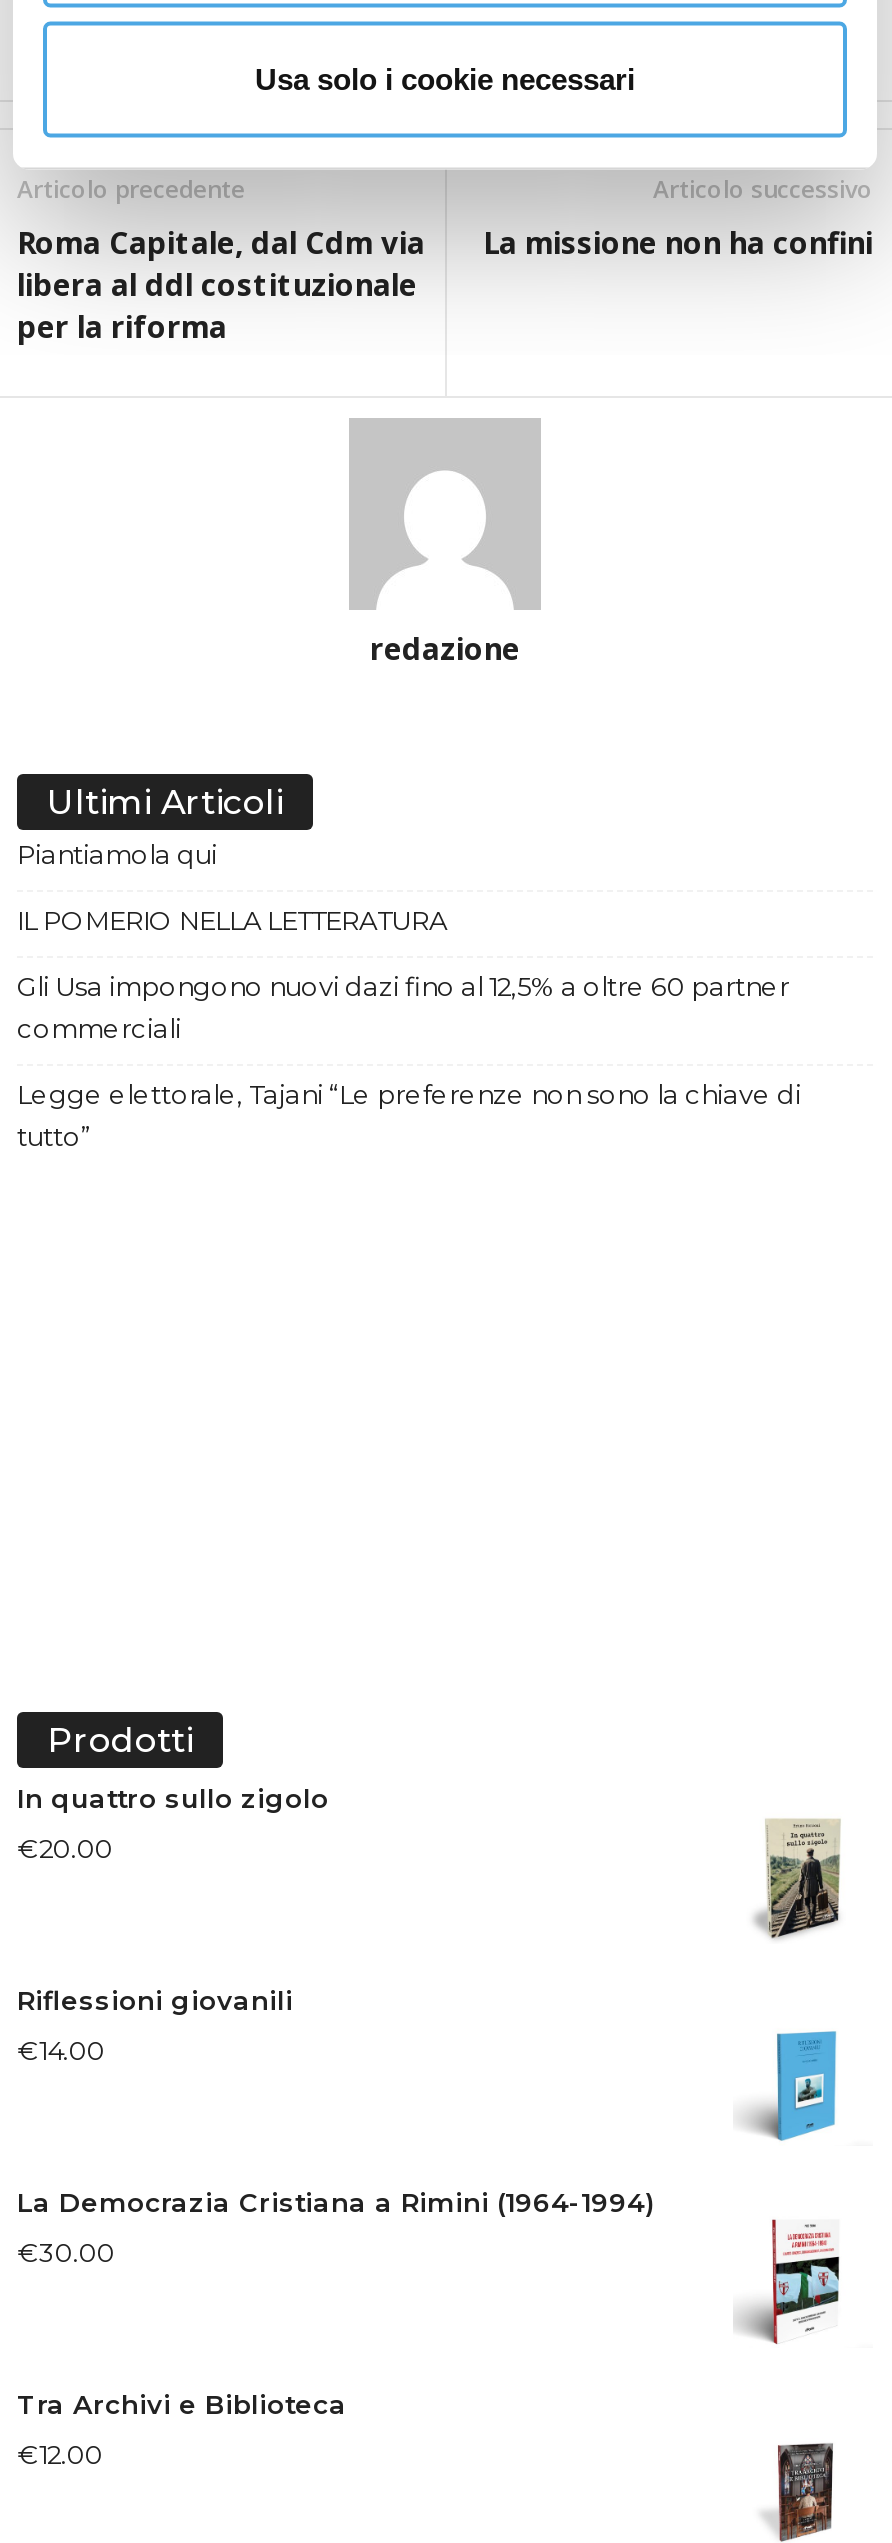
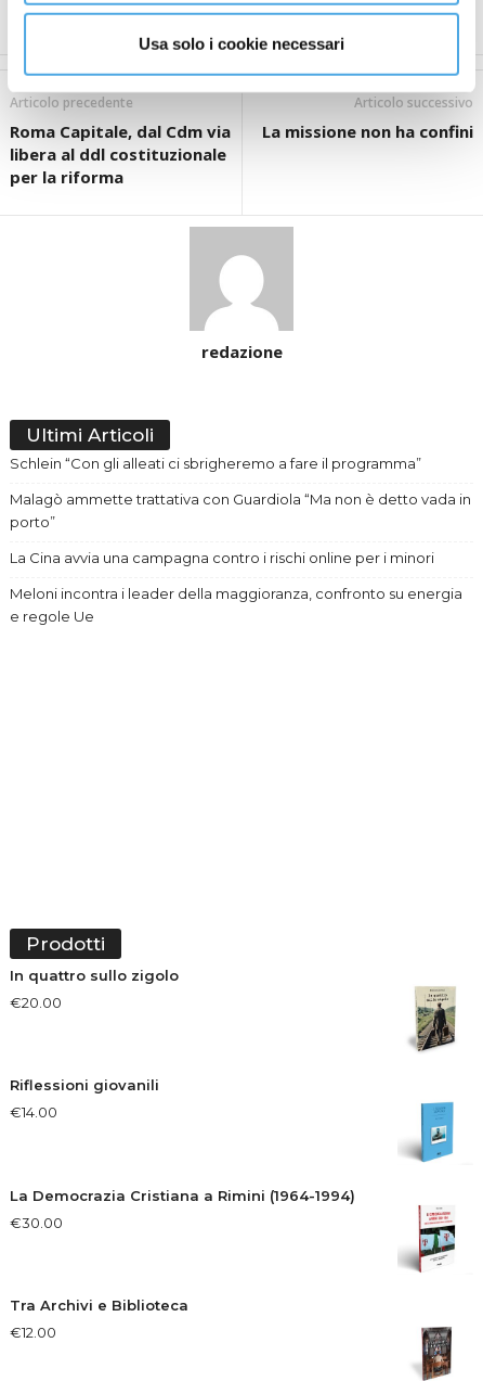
[17,837,217,869] Piantiamola qui -> [10,454,421,471] Schlein “Con gli alleati ci sbrigheremo a fare il programma”
[17,903,447,935] IL POMERIO NELLA LETTERATURA -> [10,490,471,530] Malagò ammette trattativa con Guardiola “Ma non è detto vada in | porto”
[17,969,789,1043] Gli Usa impongono nuovi dazi fino al 12,5% a oltre 60 partner | commerciali -> [10,548,434,566] La Cina avvia una campagna contro i rischi online per i minori
[17,1077,801,1151] Legge elettorale, Tajani “Le preferenze non sono la chiave di | tutto” -> [10,584,462,624] Meloni incontra i leader della maggioranza, confronto su energia | e regole Ue

